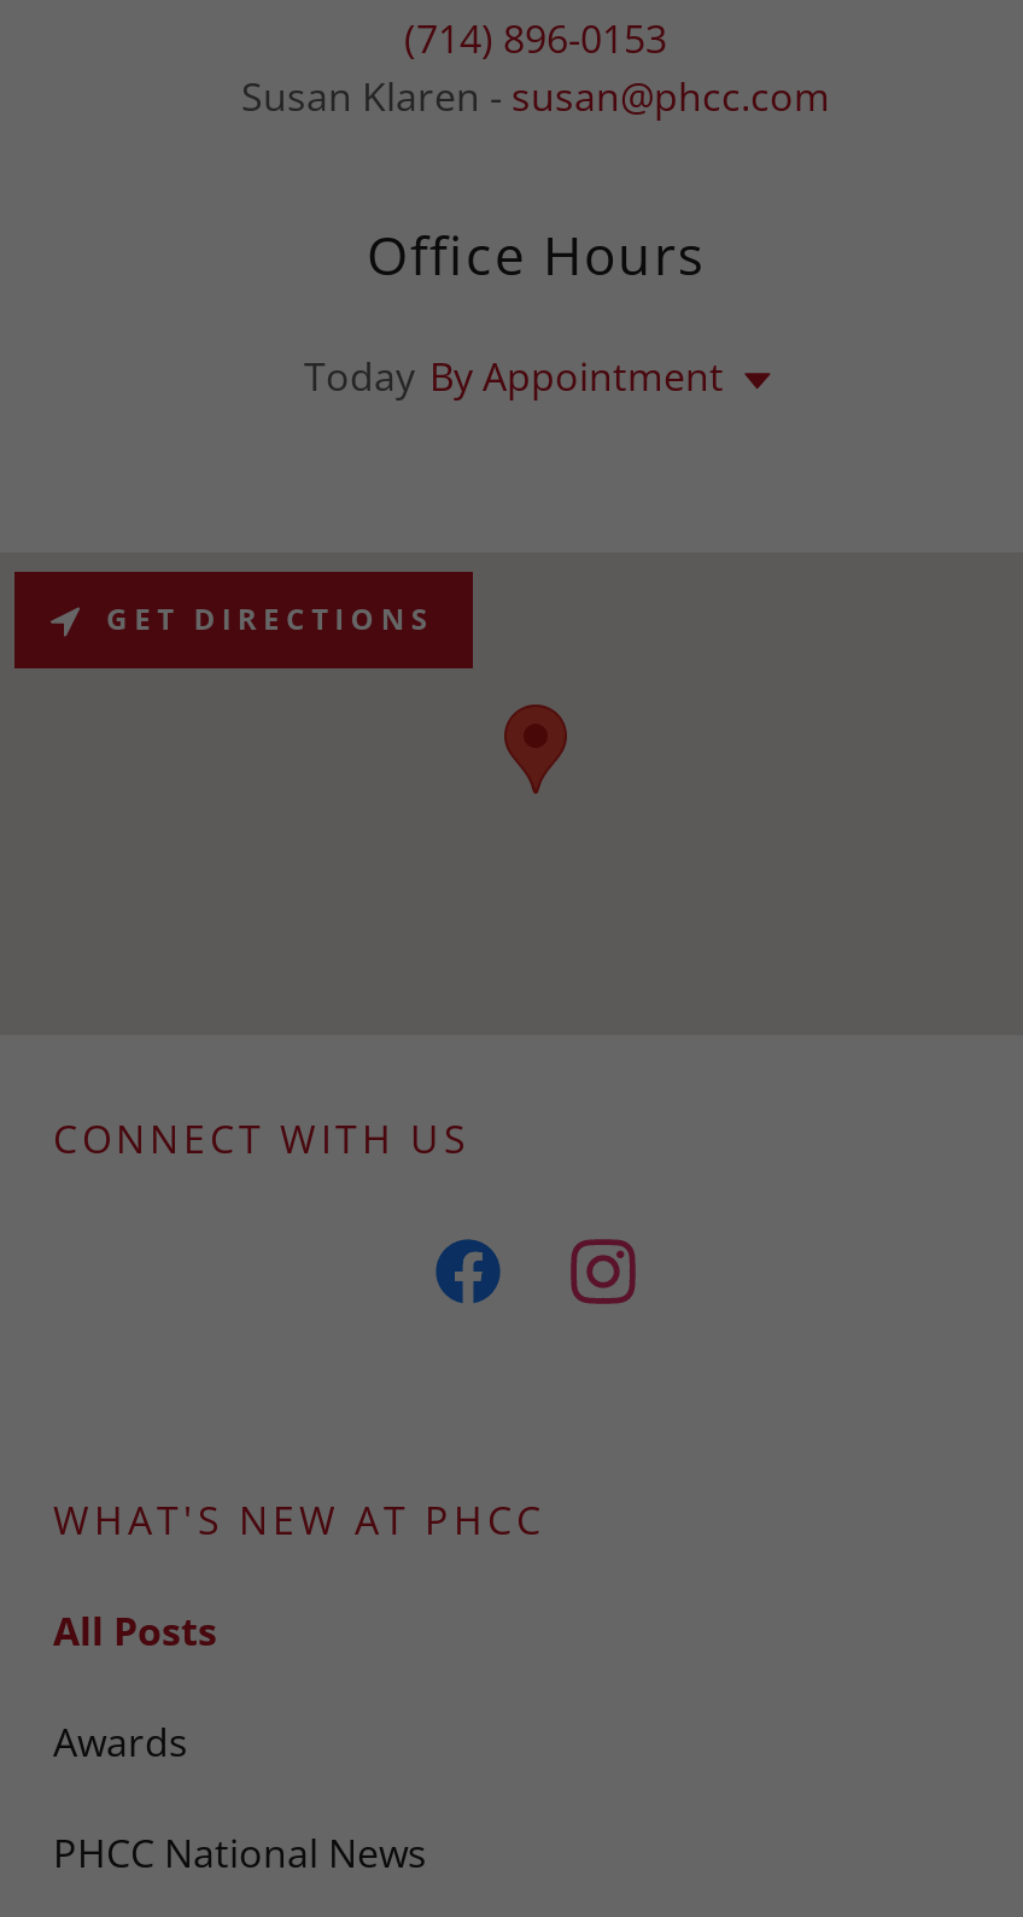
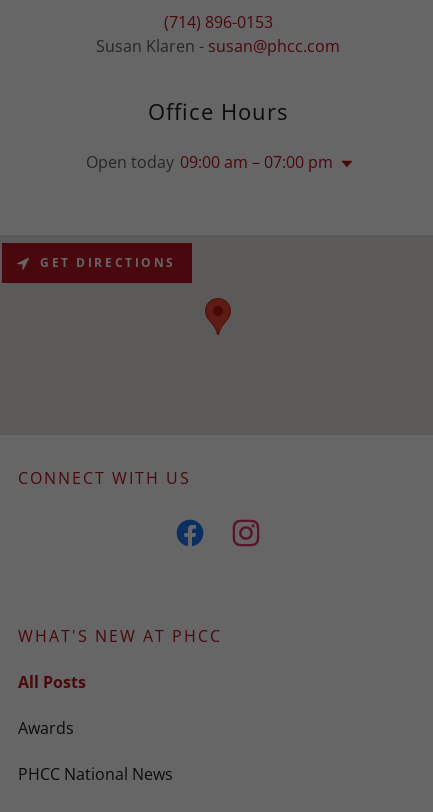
[304,349,724,402] Today By Appointment -> [85,151,332,173] Open today 09:00 am – 07:00 pm

